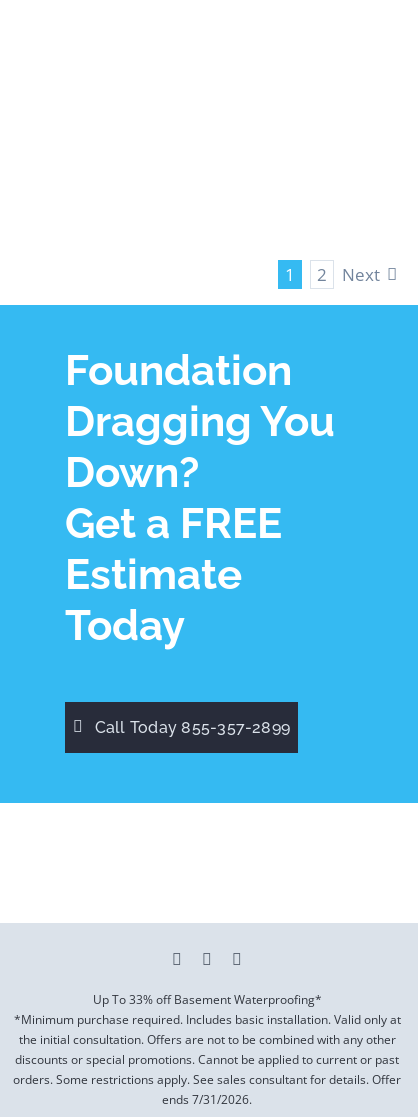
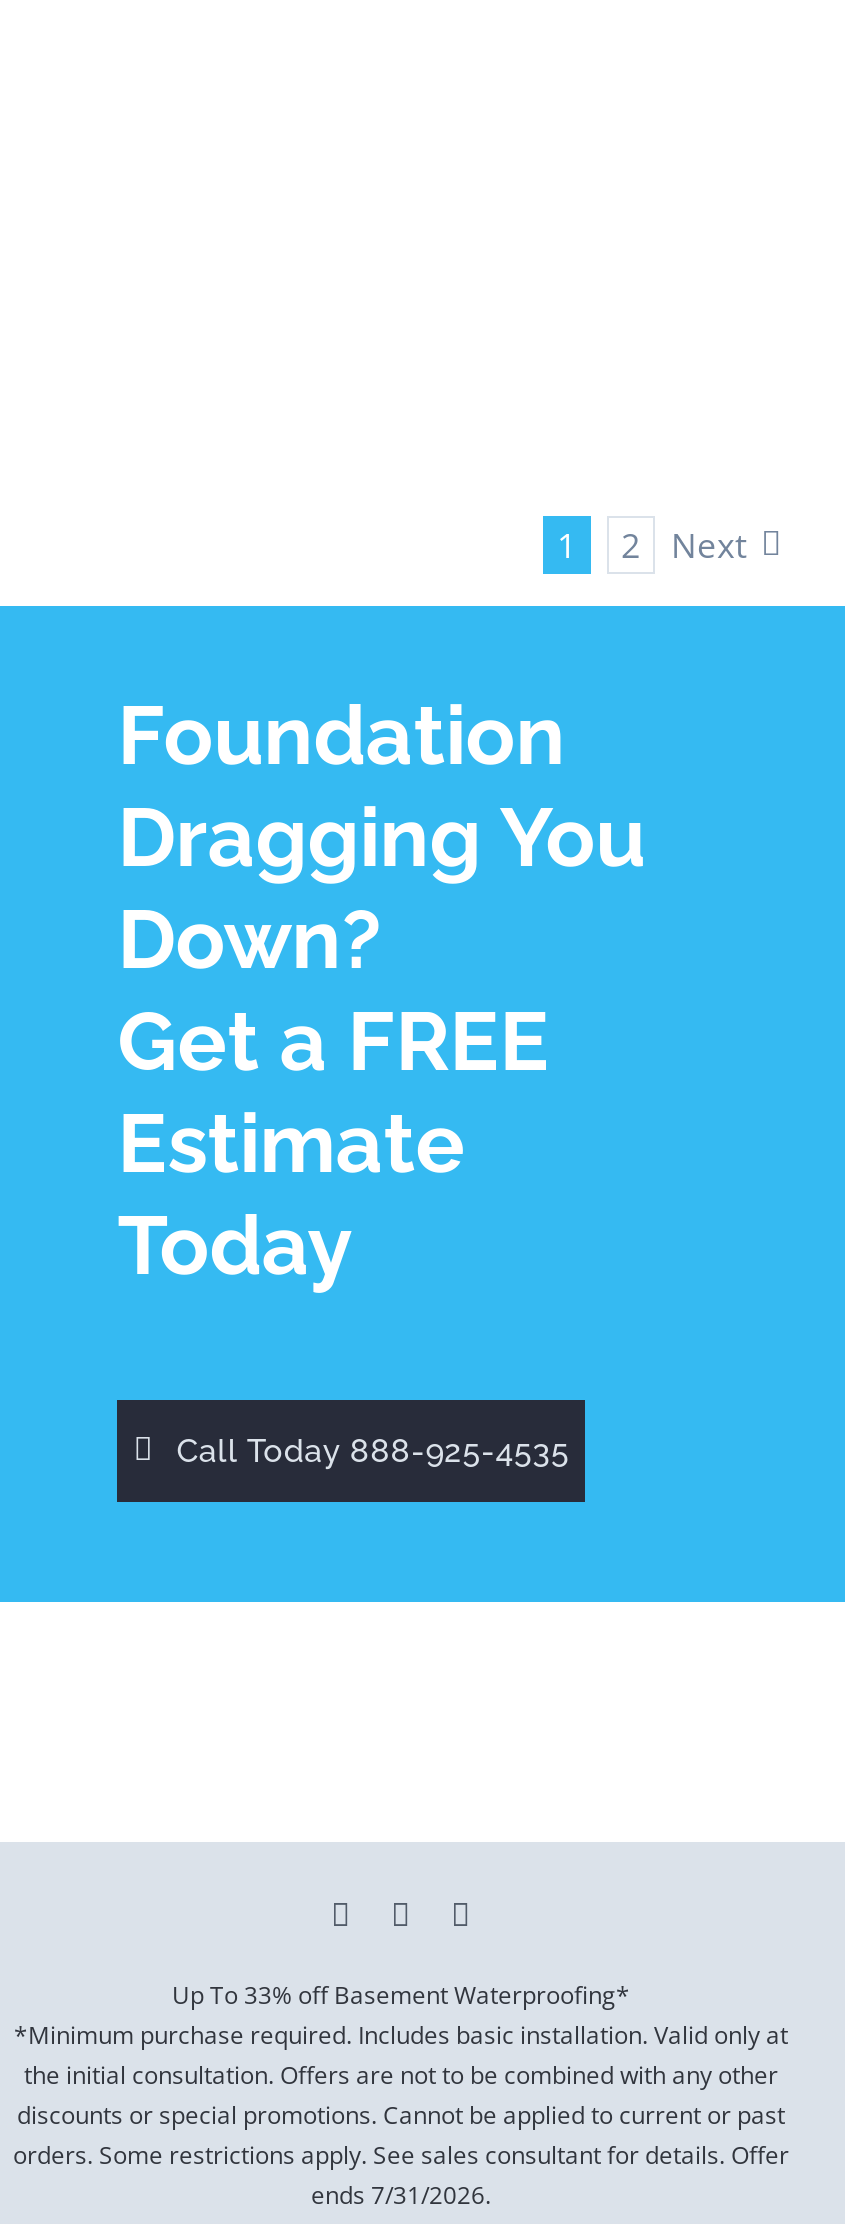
[95,718,290,737] Call Today 855-357-2899 -> [176,1431,569,1469] Call Today 888-925-4535

